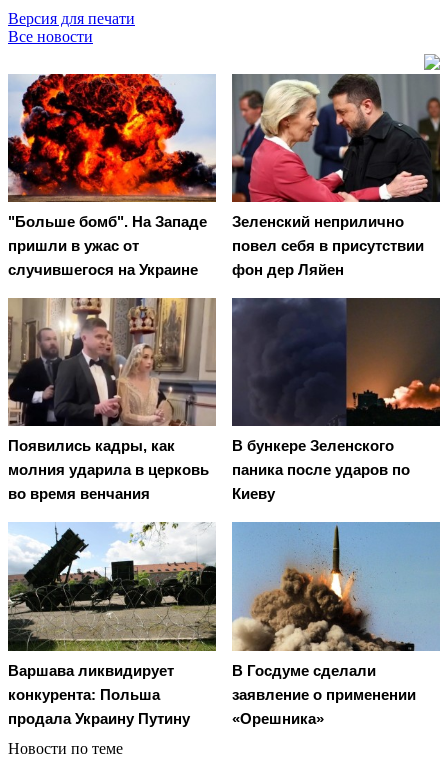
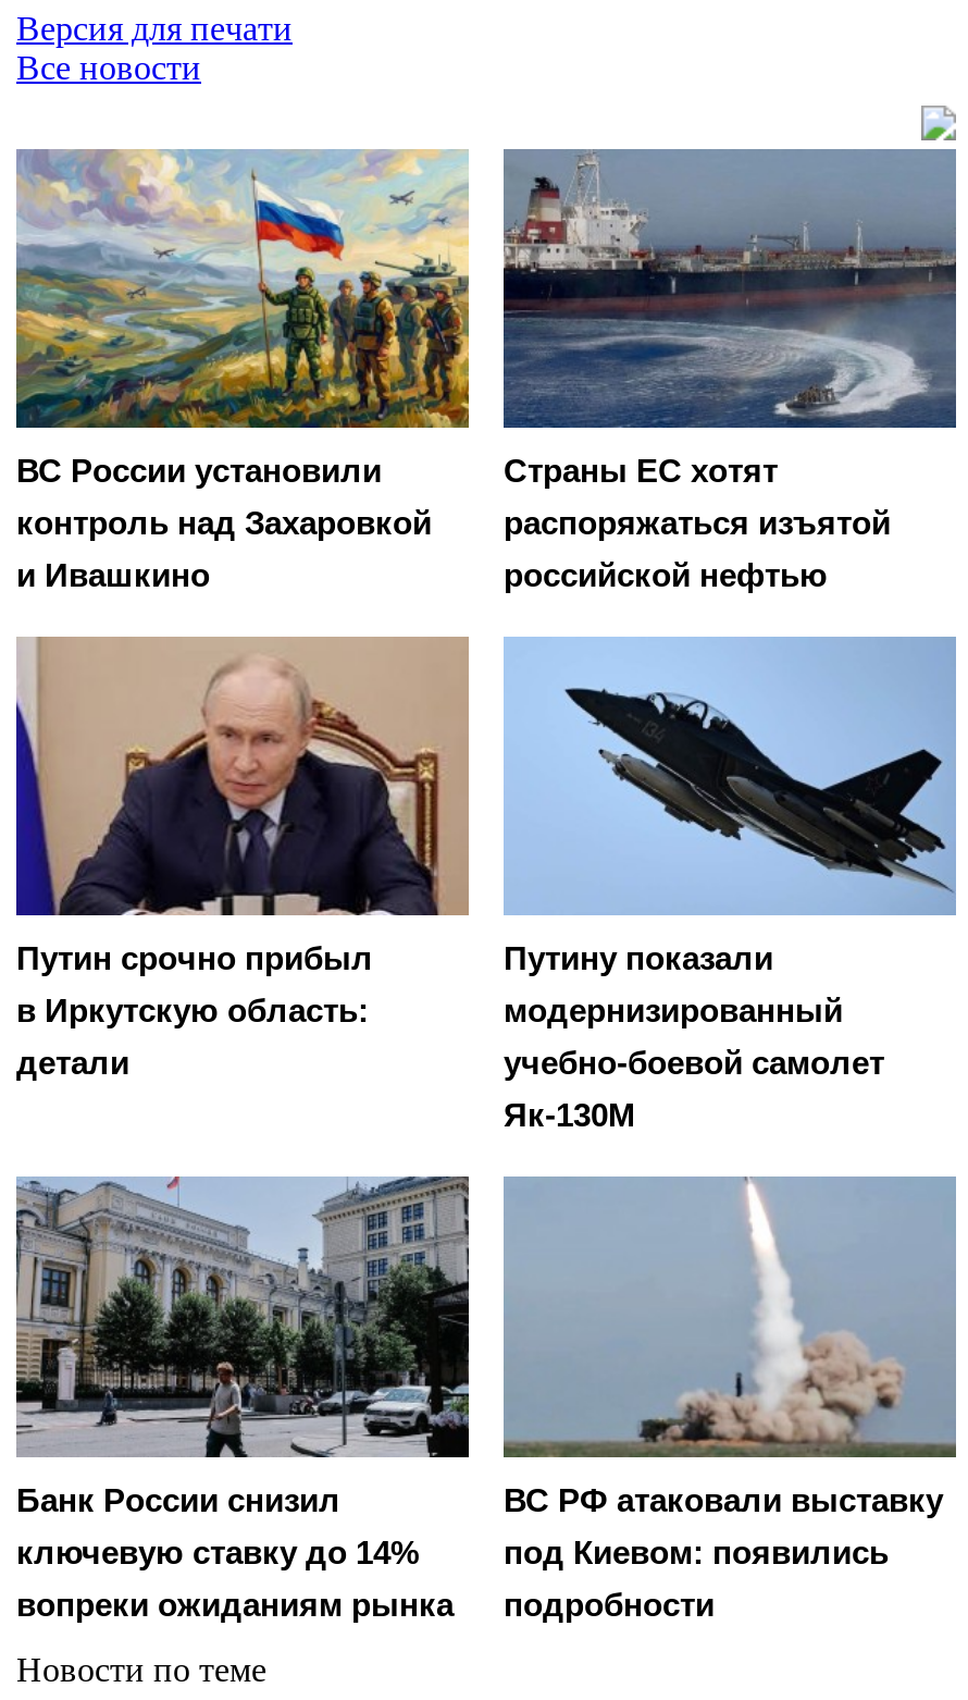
[7,73,217,278] [image] | "Больше бомб". На Западе | пришли в ужас от | случившегося на Украине -> [14,147,471,593] [image] | ВС России установили | контроль над Захаровкой | и Ивашкино
[231,73,441,278] [image] | Зеленский неприлично | повел cебя в присутствии | фон дер Ляйен -> [504,149,958,593] [image] | Страны ЕС хотят | распоряжаться изъятой | российской нефтью
[7,297,217,502] [image] | Появились кадры, как | молния ударила в церковь | во время венчания -> [14,663,469,1081] [image] | Путин срочно прибыл | в Иркутскую область: | детали
[231,297,441,502] [image] | В бункере Зеленского | паника после ударов по | Киеву -> [504,637,956,1134] [image] | Путину показали | модернизированный | учебно-боевой самолет | Як-130М
[8,522,217,727] [image] | Варшава ликвидирует | конкурента: Польша | продала Украину Путину -> [16,1174,471,1622] [image] | Банк России снизил | ключевую ставку до 14% | вопреки ожиданиям рынка
[232,523,438,727] [image] | В Госдуме сделали | заявление о применении | «Орешника» -> [504,1177,958,1622] [image] | ВС РФ атаковали выставку | под Киевом: появились | подробности

